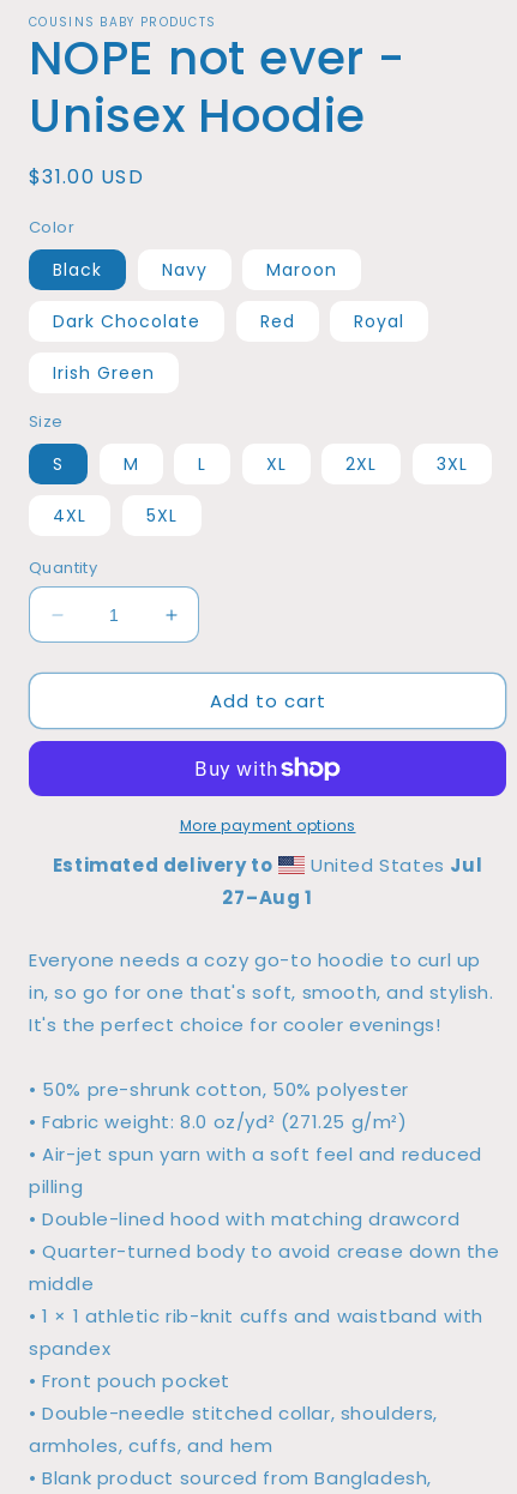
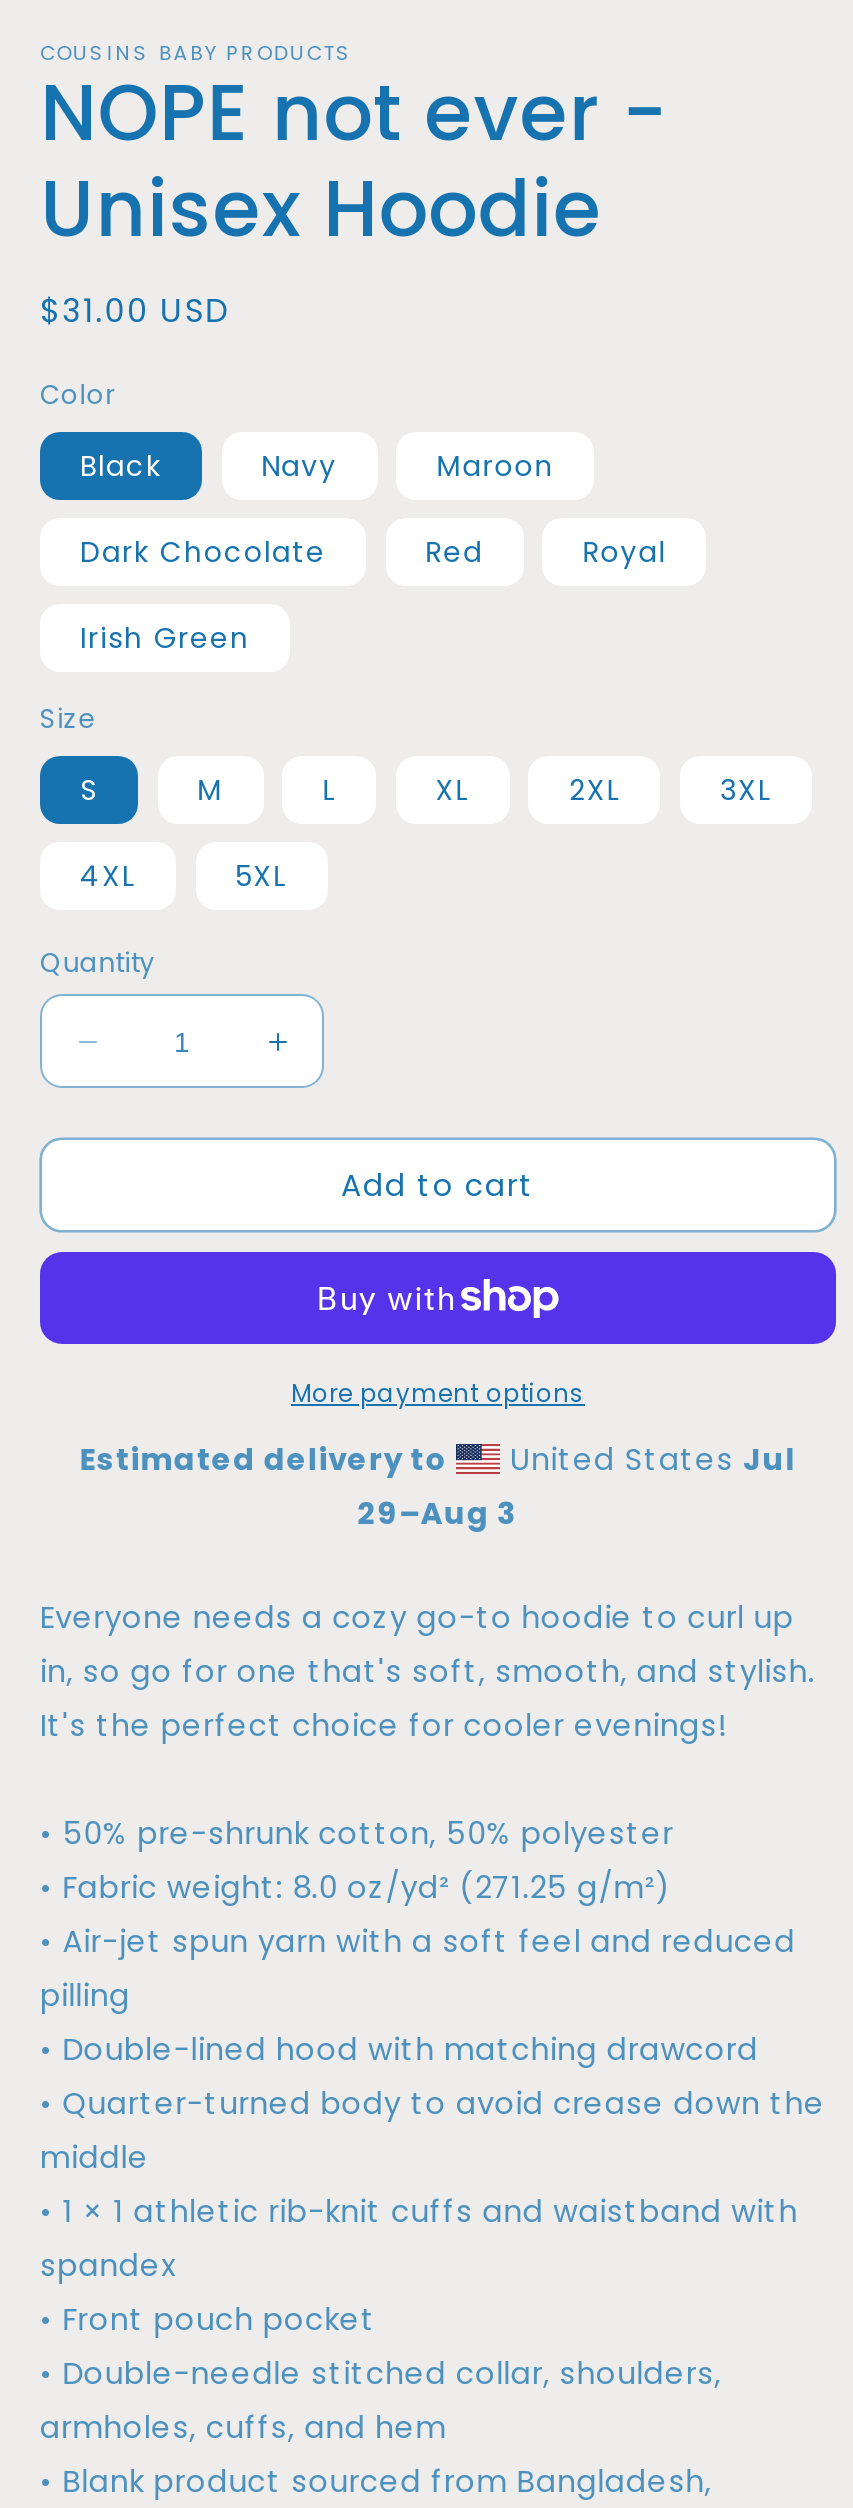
[222,885,313,910] 27–Aug 1 -> [358,1492,518,1534] 29–Aug 3

